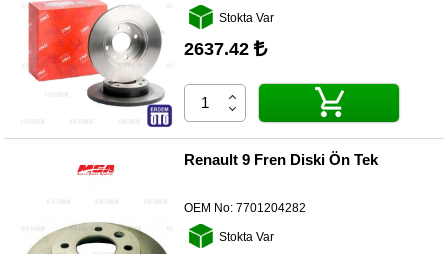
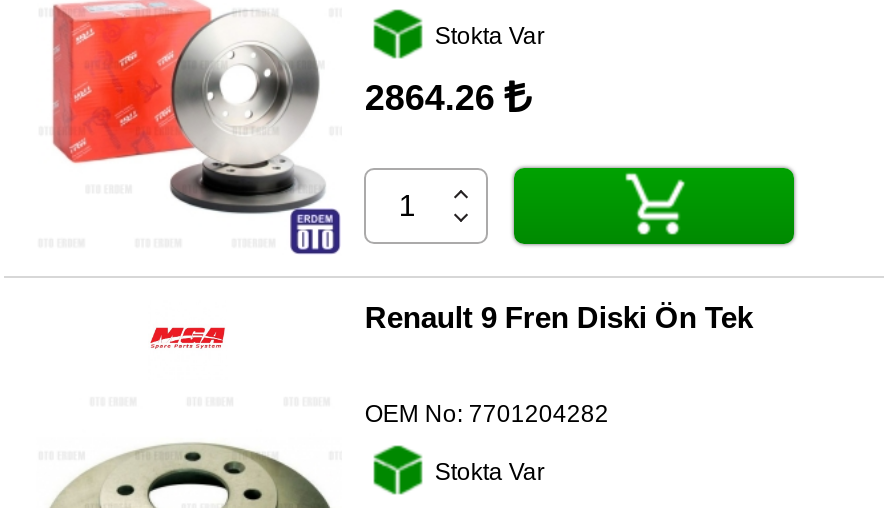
[184,39,254,59] 2637.42 -> [365,78,505,118] 2864.26

